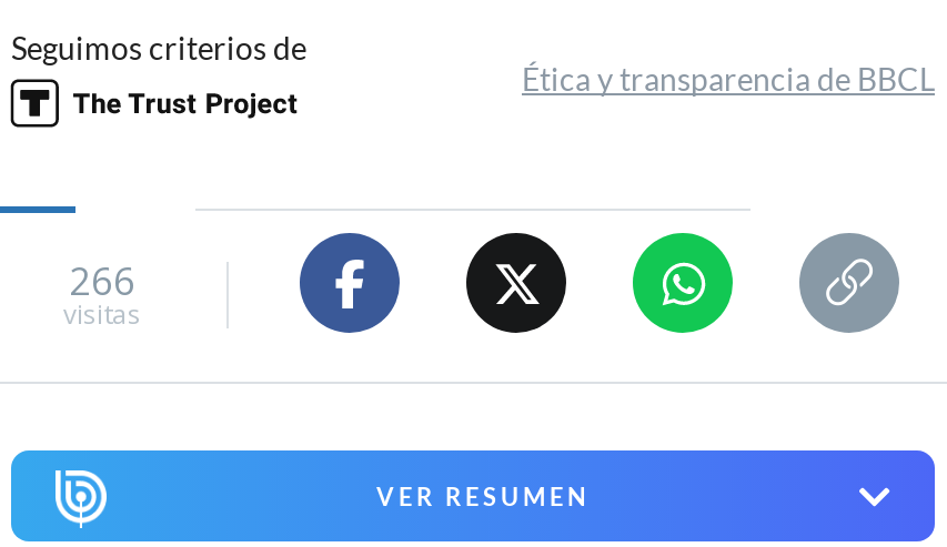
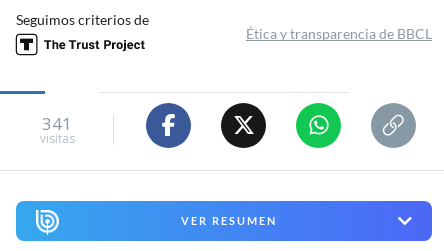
[69,255,135,306] 266 -> [42,112,72,135] 341

